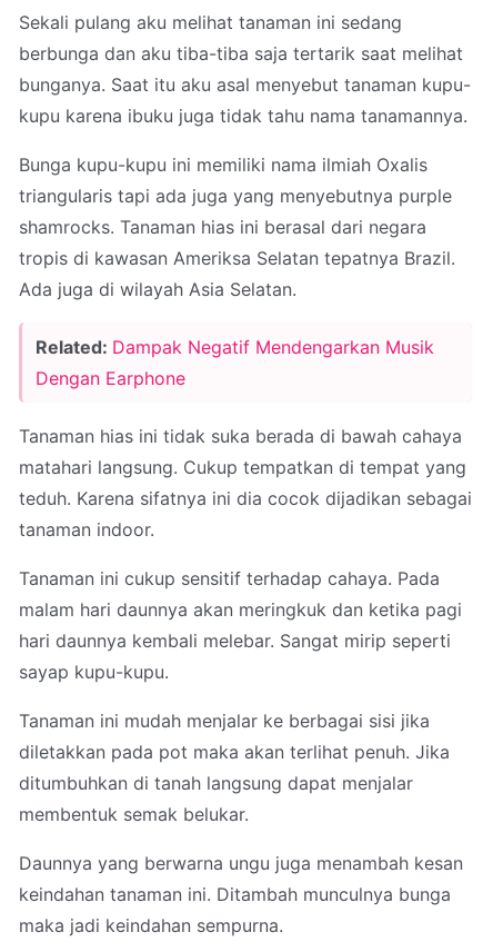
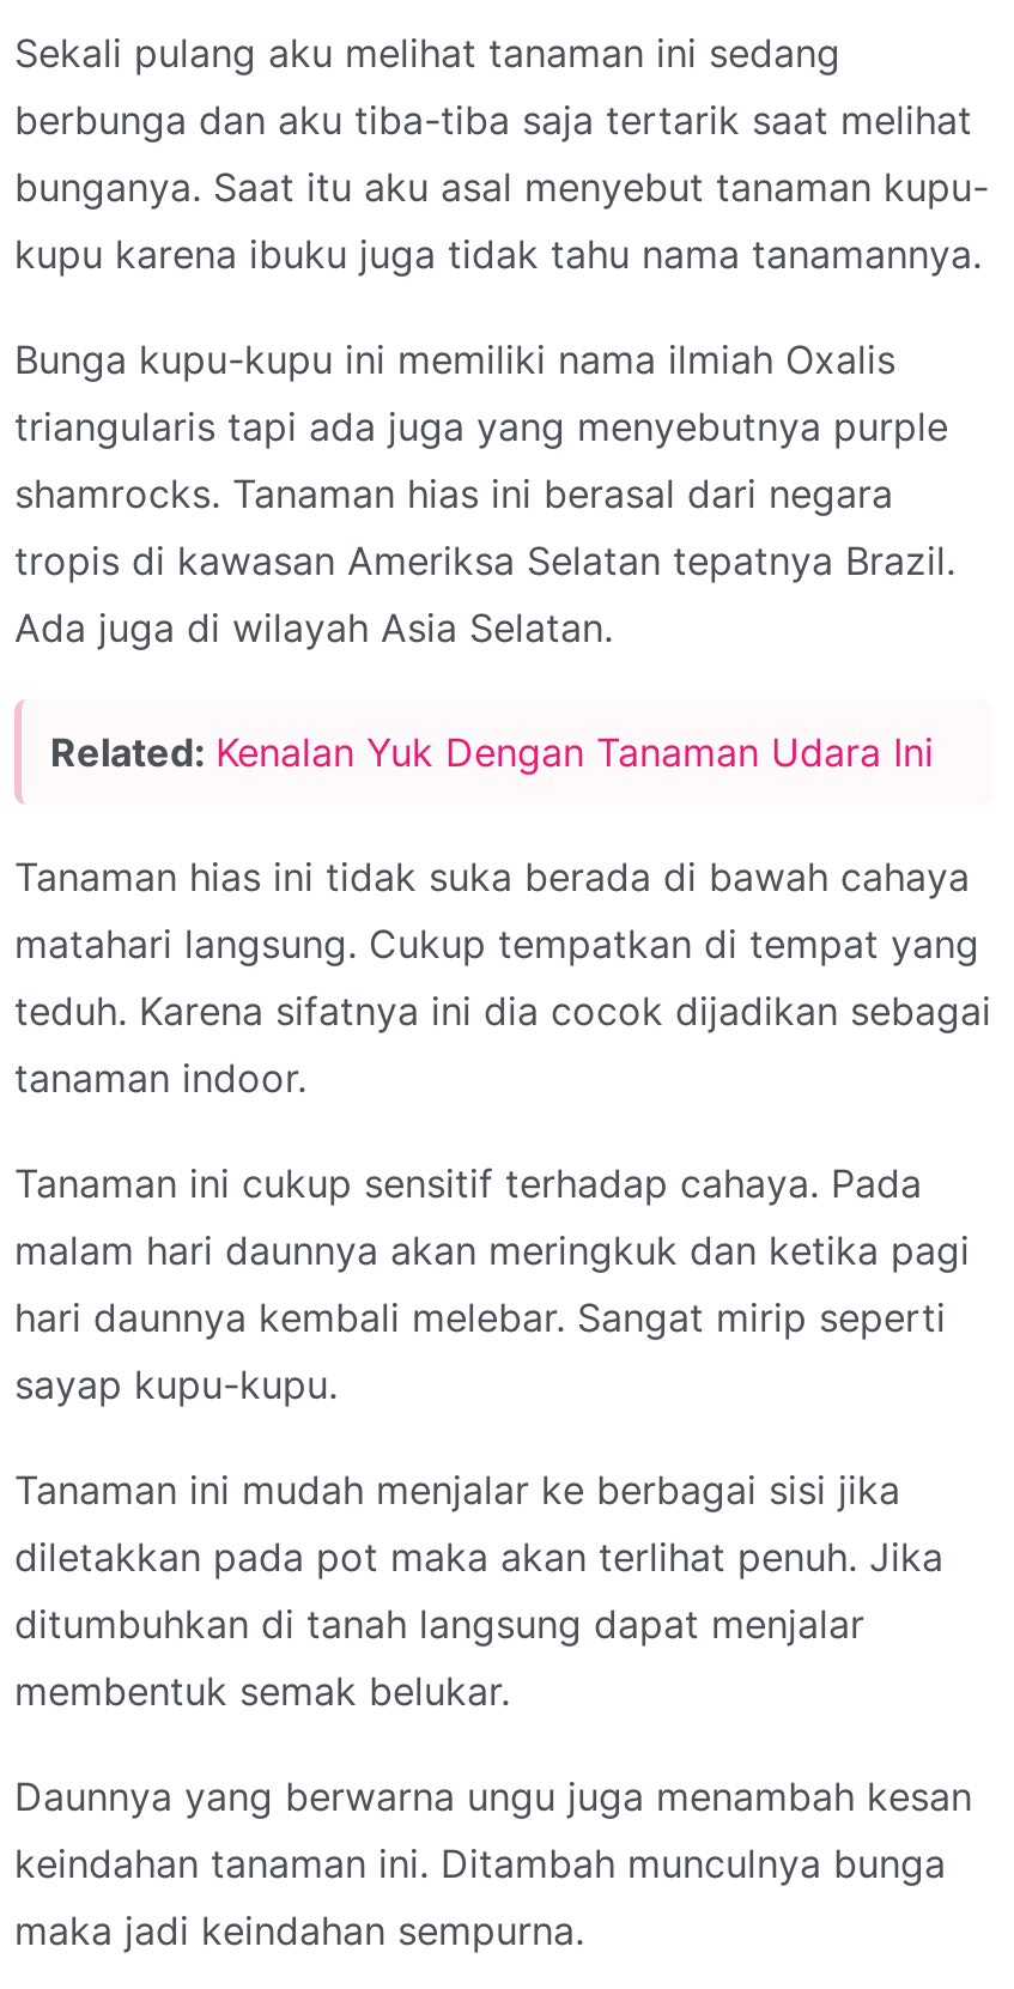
[36,336,434,389] Related: Dampak Negatif Mendengarkan Musik | Dengan Earphone -> [50,728,934,776] Related: Kenalan Yuk Dengan Tanaman Udara Ini

